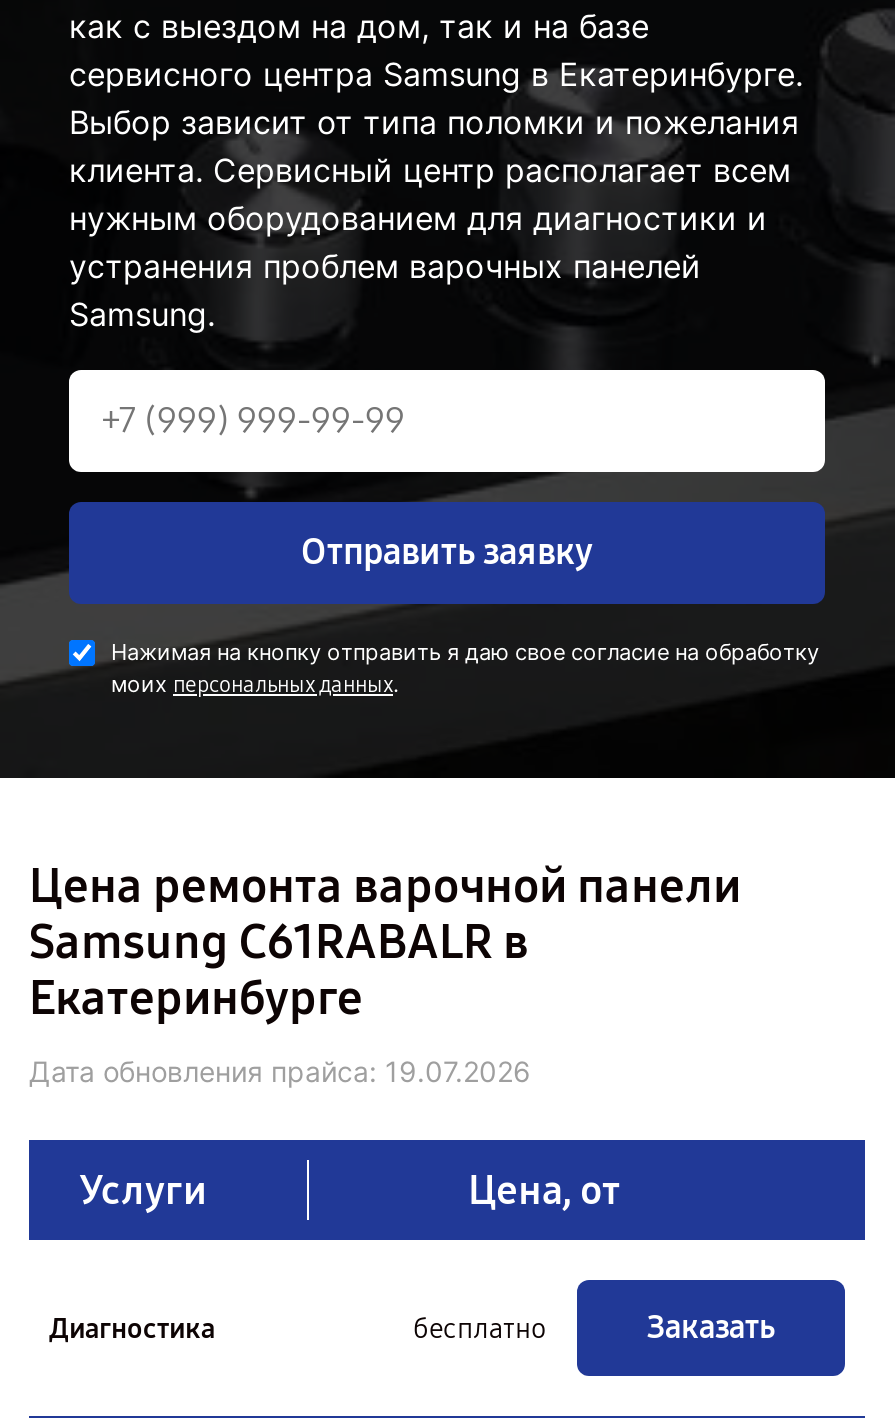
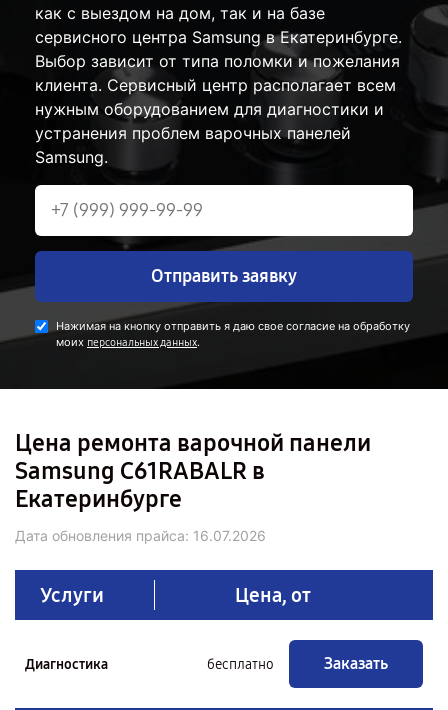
[29,1054,531,1088] Дата обновления прайса: 19.07.2026 -> [15,527,266,544] Дата обновления прайса: 16.07.2026

